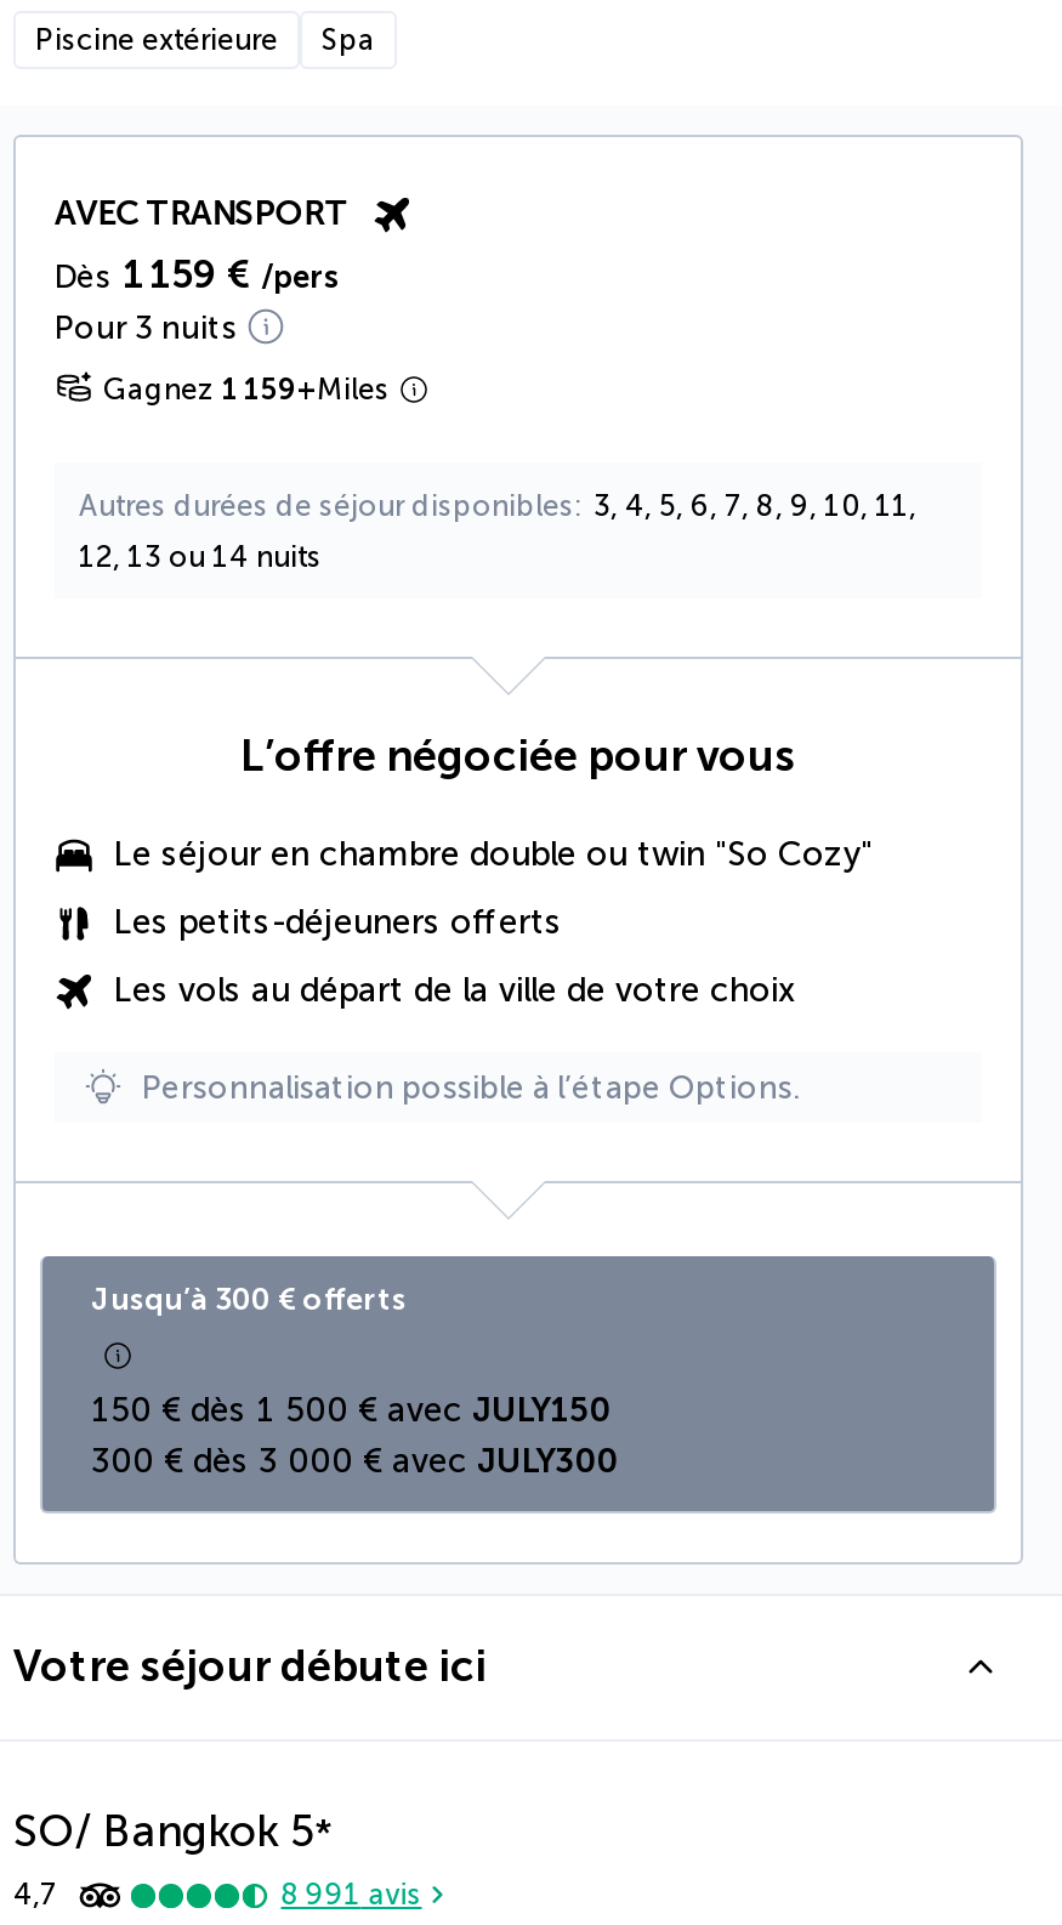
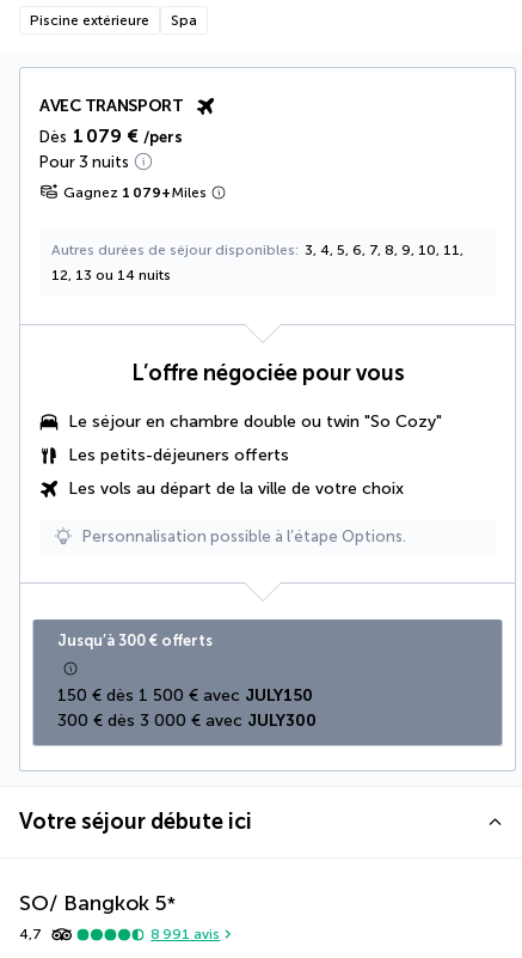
[55,250,341,296] Dès 1 159 € /pers -> [39,124,183,147] Dès 1 079 € /pers
[103,372,390,406] Gagnez 1 159+Miles -> [63,184,207,200] Gagnez 1 079+Miles

